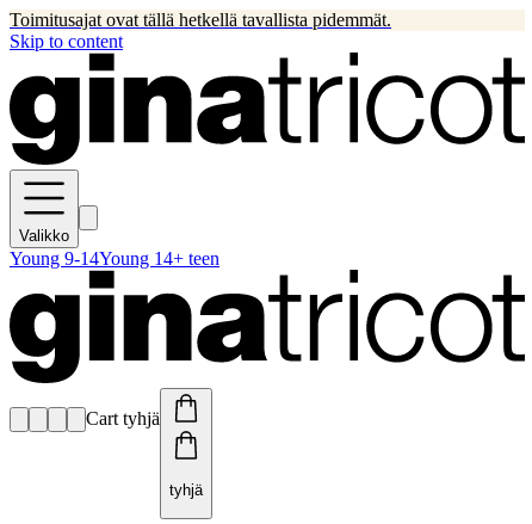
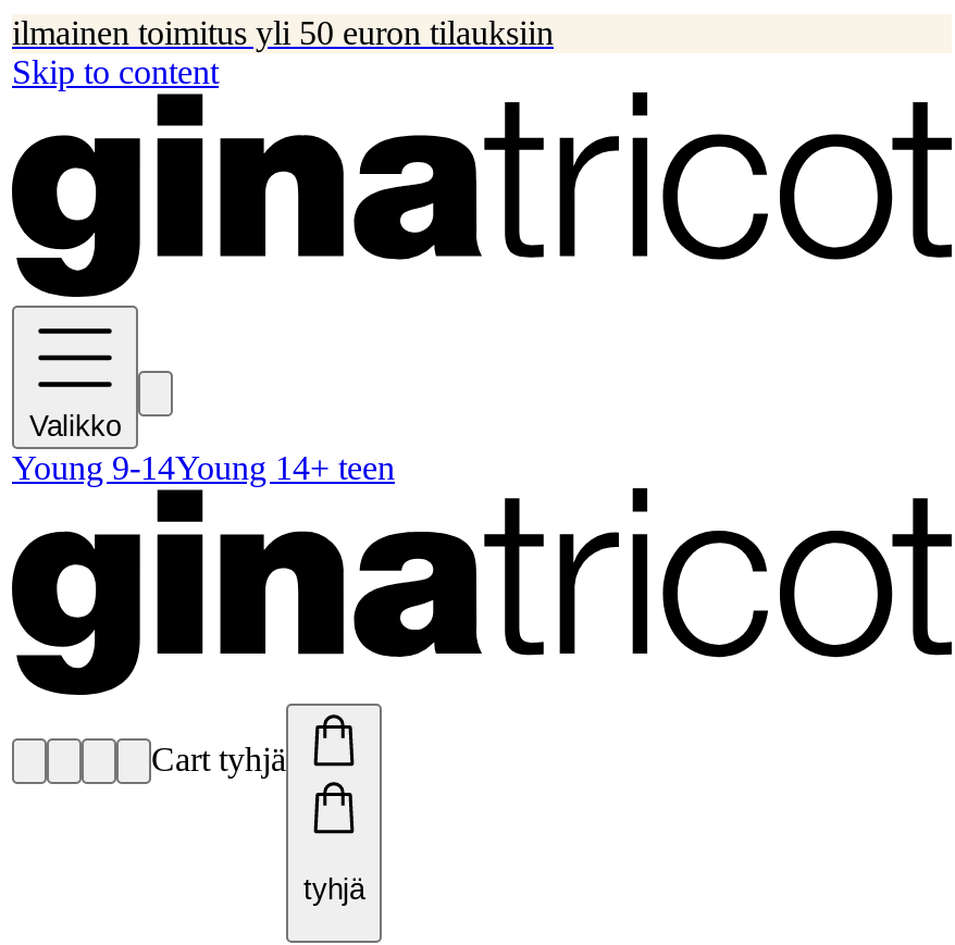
[10,10,391,30] Toimitusajat ovat tällä hetkellä tavallista pidemmät. -> [12,14,554,51] ilmainen toimitus yli 50 euron tilauksiin

